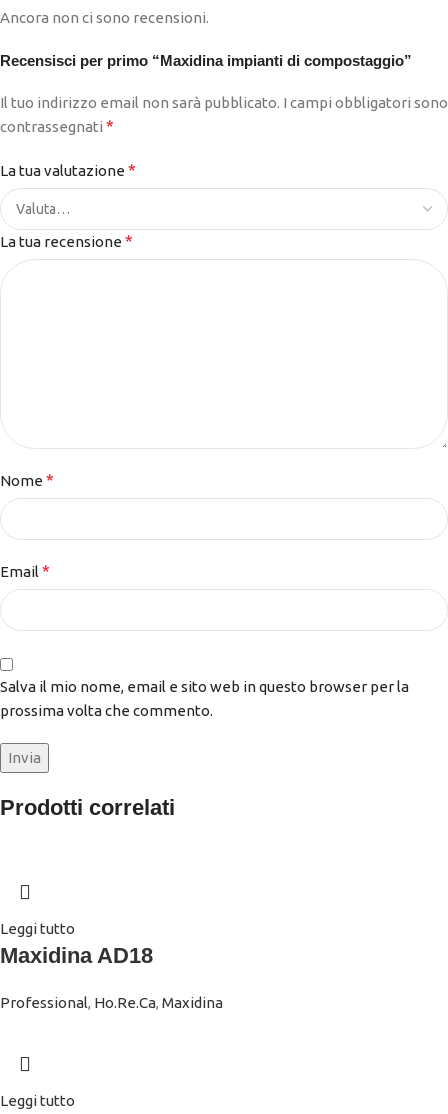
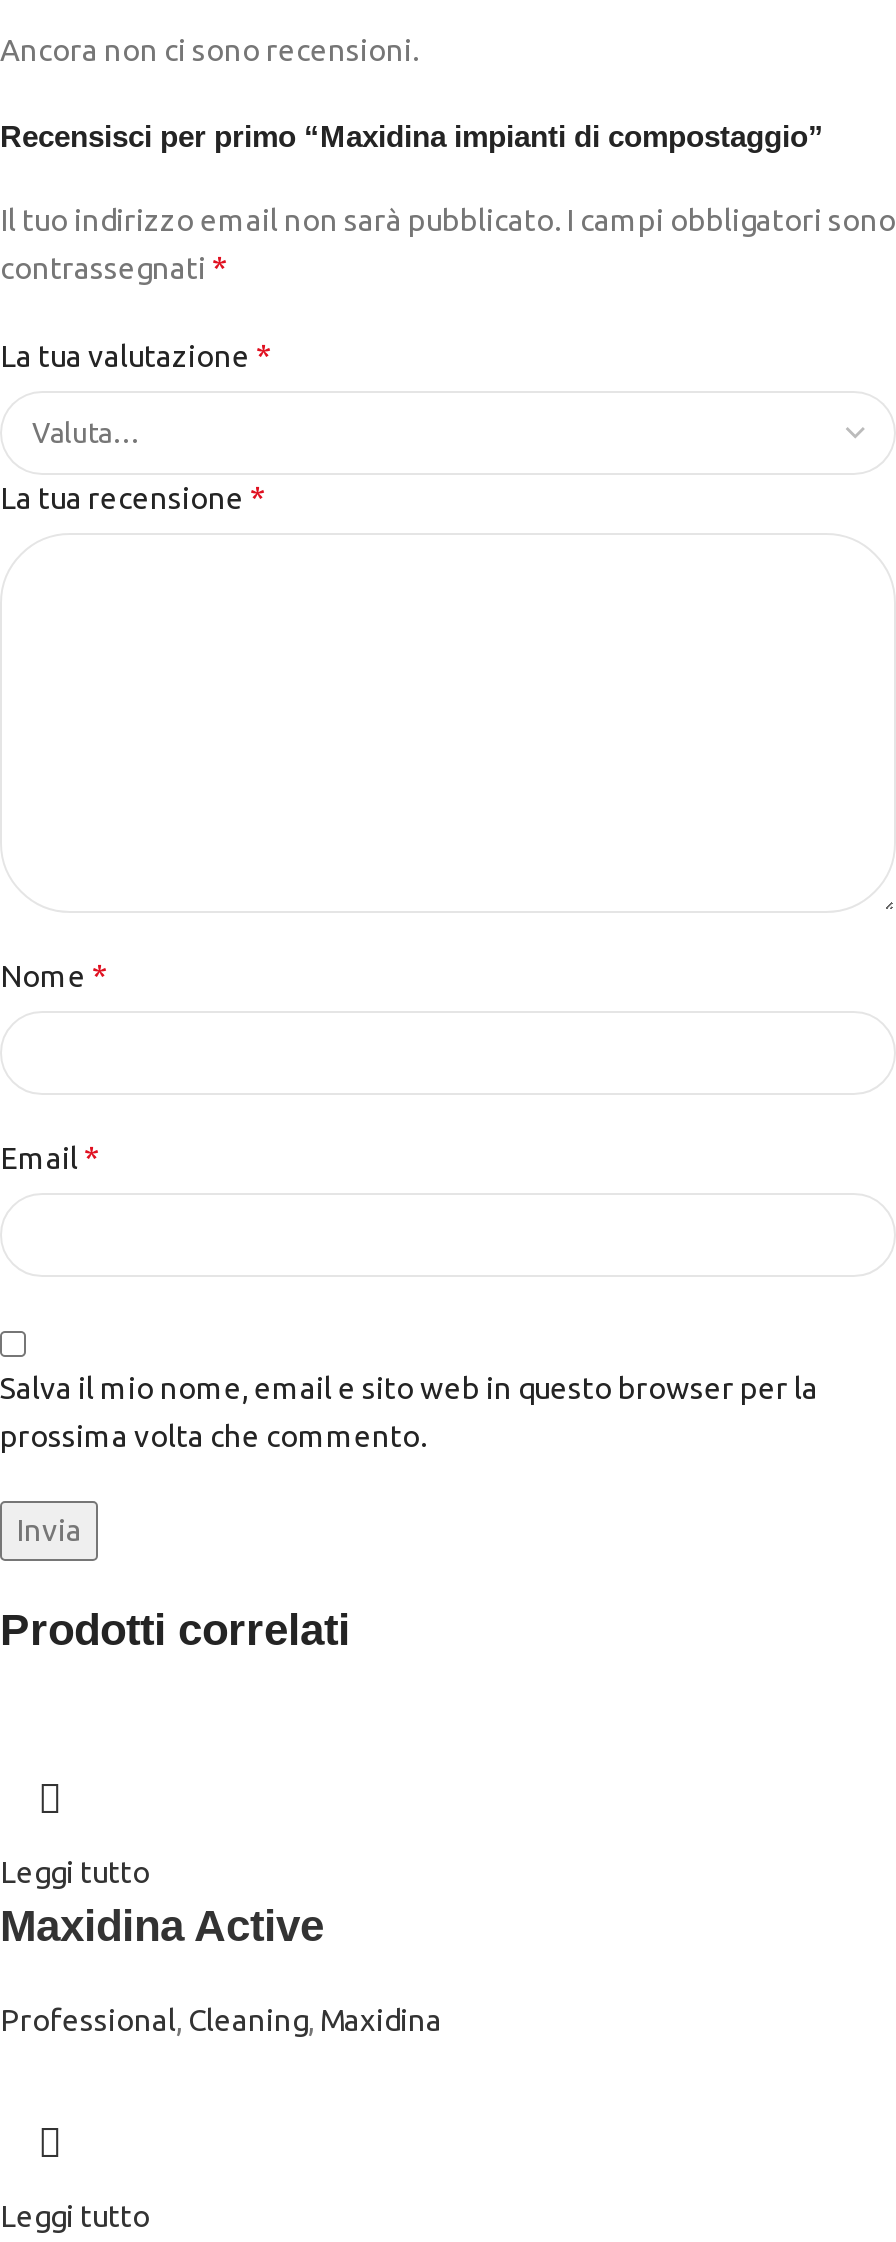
[0,943,153,968] Maxidina AD18 -> [0,1901,324,1951] Maxidina Active
[0,994,223,1011] Professional, Ho.Re.Ca, Maxidina -> [0,2003,442,2037] Professional, Cleaning, Maxidina

